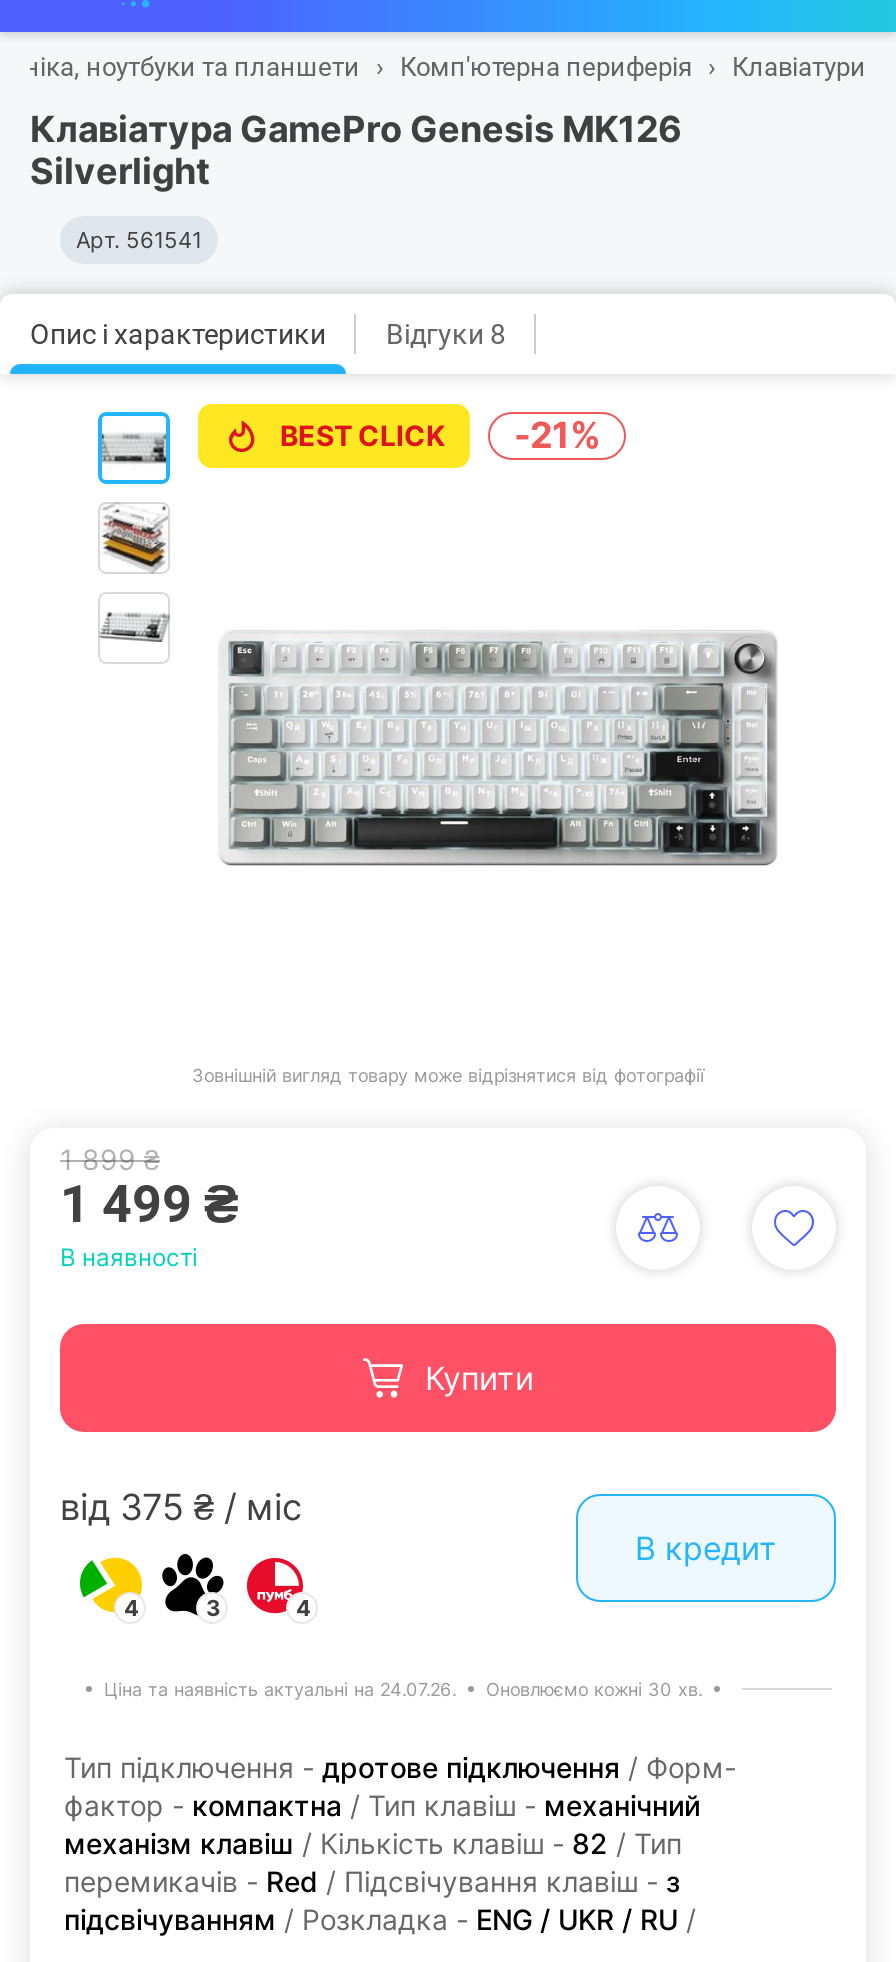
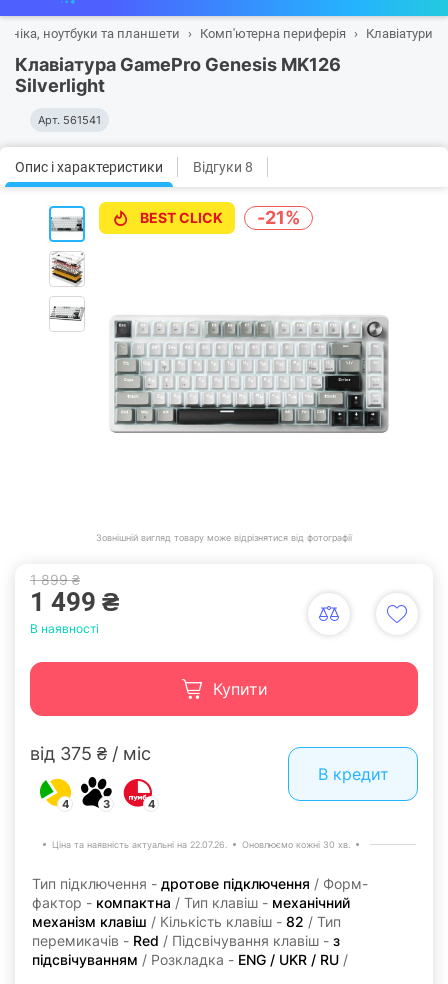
[104,1677,456,1699] Ціна та наявність актуальні на 24.07.26. -> [52,838,227,849] Ціна та наявність актуальні на 22.07.26.

